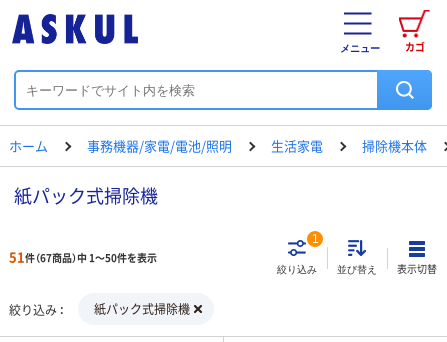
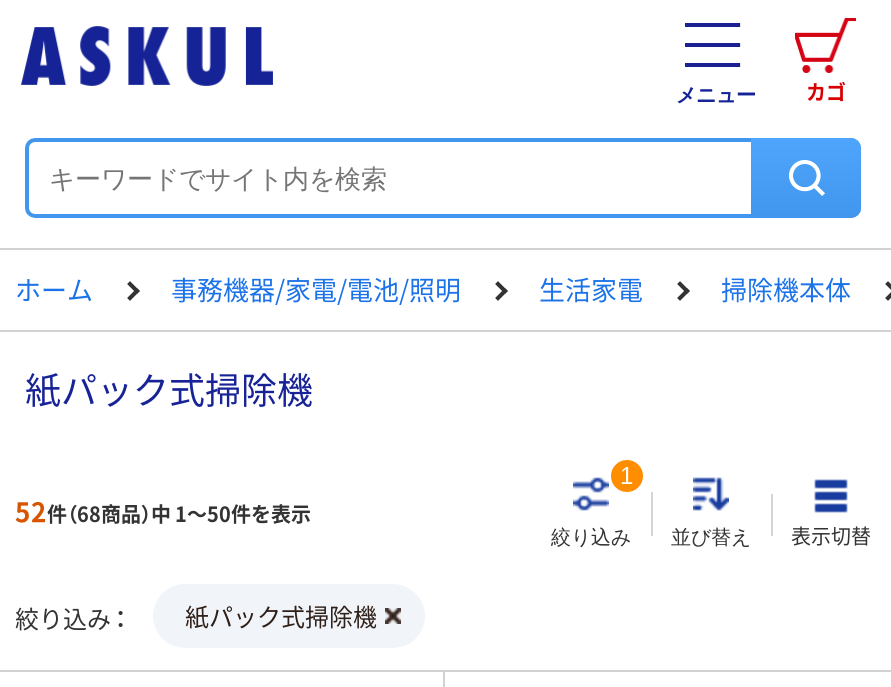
[9,247,157,266] 51件（67商品）中 1～50件を表示 -> [15,492,311,530] 52件（68商品）中 1～50件を表示

